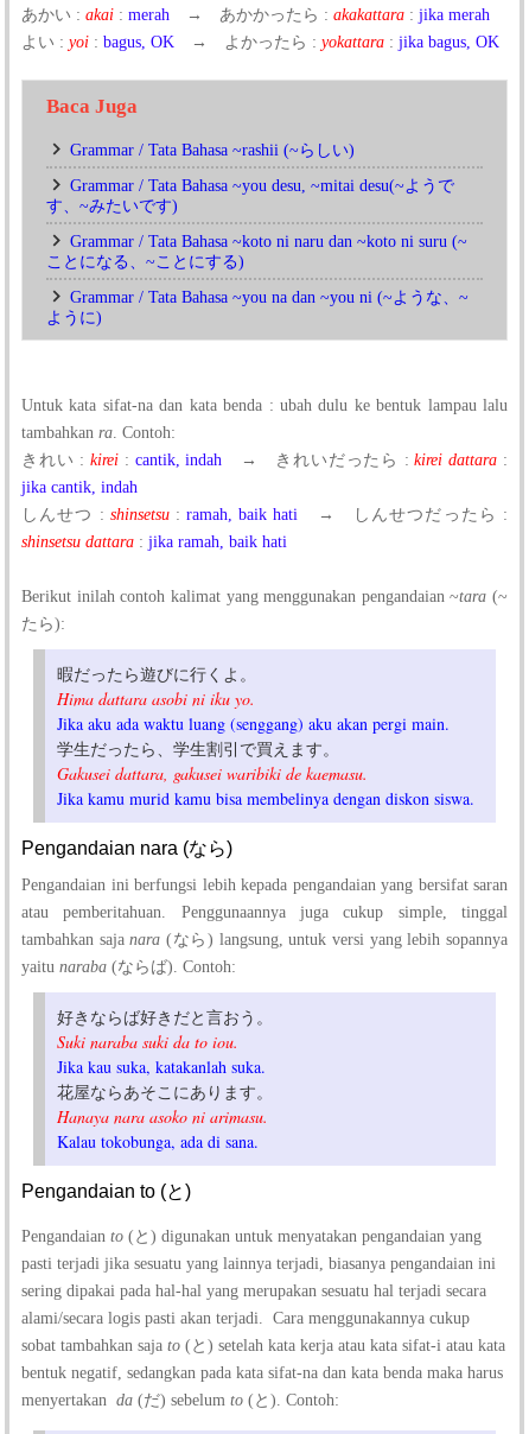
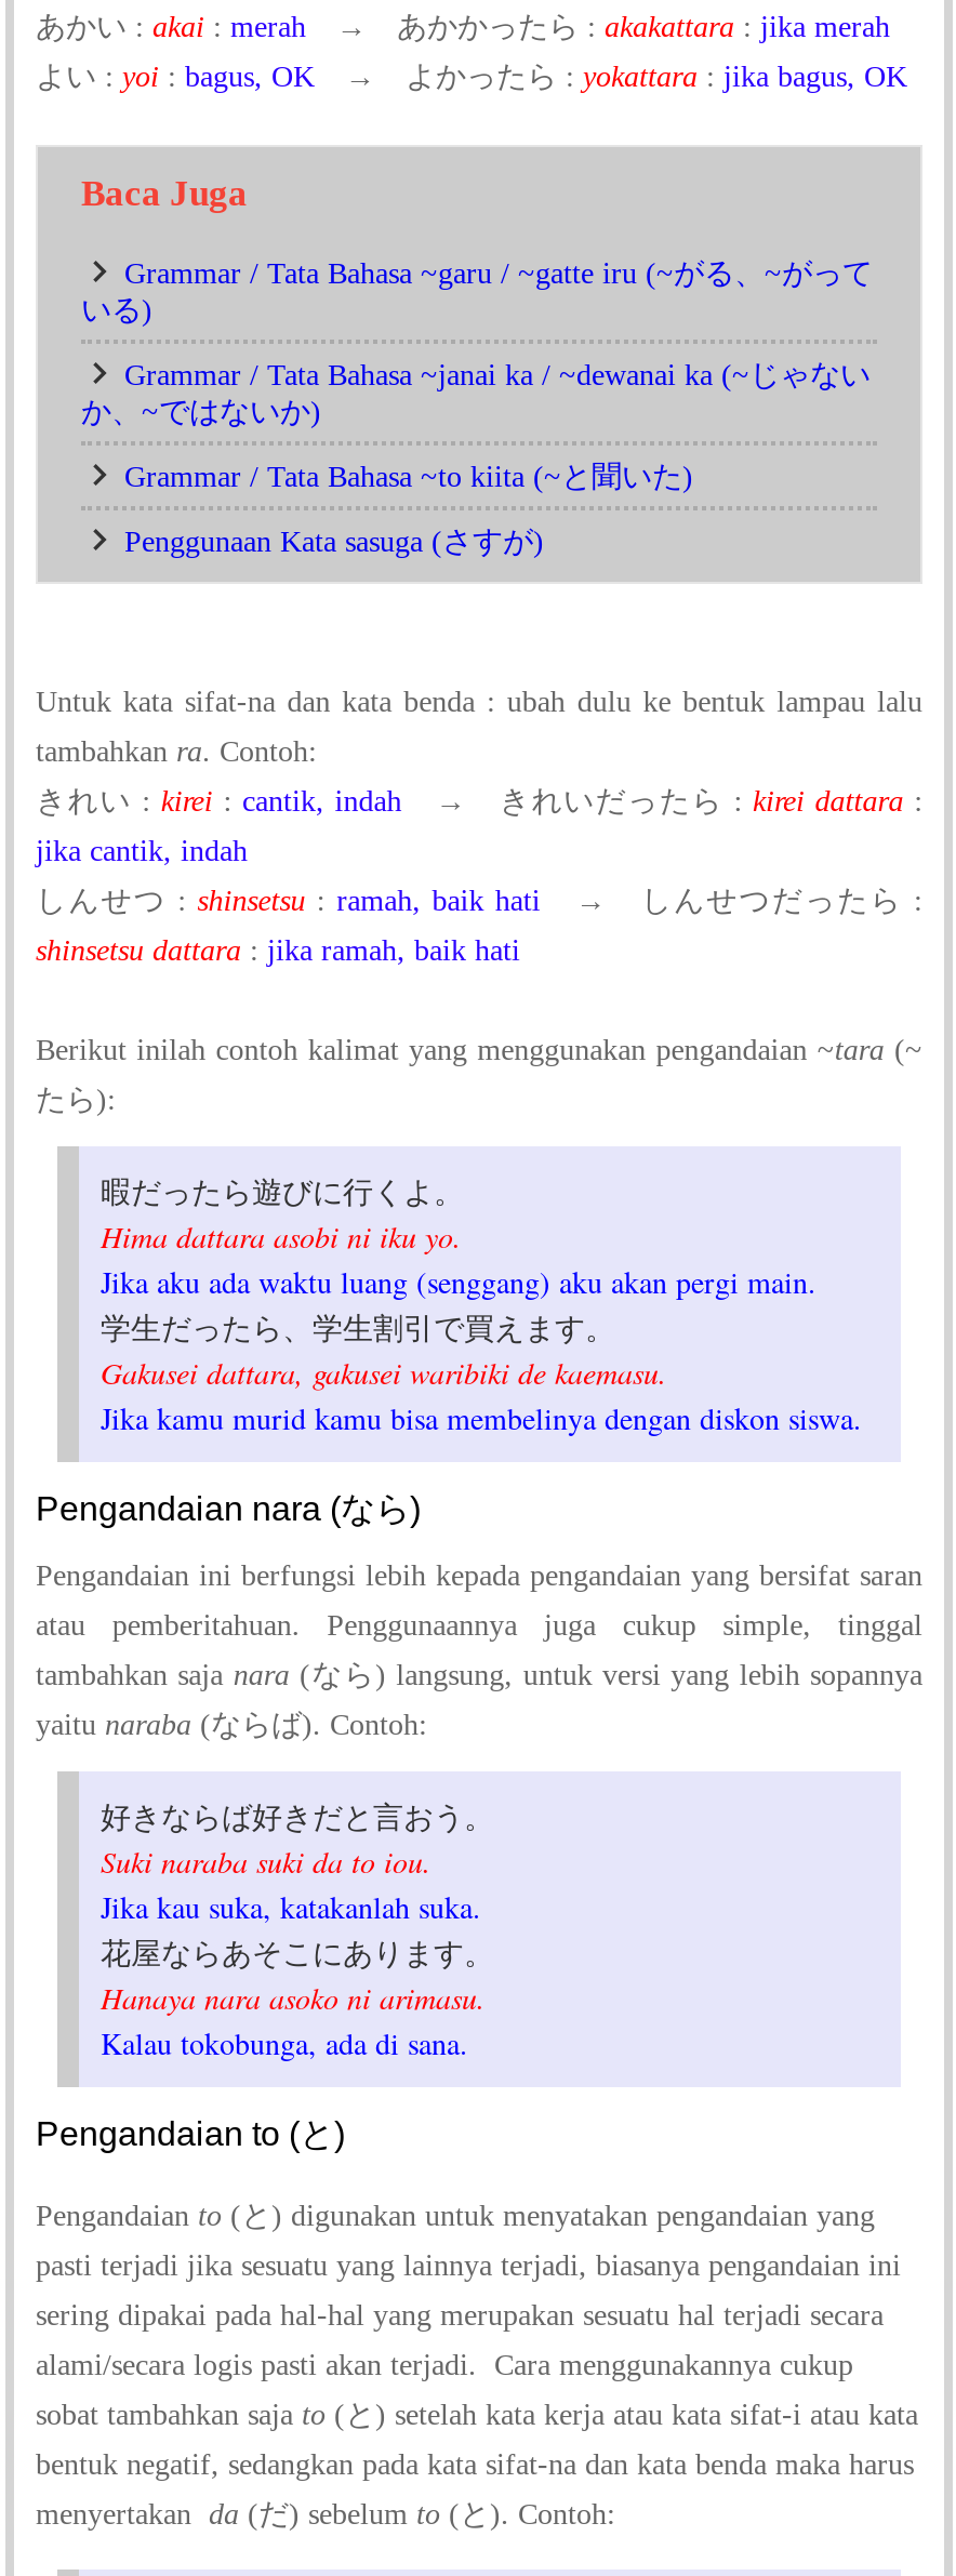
[70,141,355,159] Grammar / Tata Bahasa ~rashii (~らしい) -> [81,257,873,327] Grammar / Tata Bahasa ~garu / ~gatte iru (~がる、~がって | いる)
[46,177,454,215] Grammar / Tata Bahasa ~you desu, ~mitai desu(~ようで | す、~みたいです) -> [81,359,871,428] Grammar / Tata Bahasa ~janai ka / ~dewanai ka (~じゃない | か、~ではないか)
[46,233,467,271] Grammar / Tata Bahasa ~koto ni naru dan ~koto ni suru (~ | ことになる、~ことにする) -> [124,461,693,493] Grammar / Tata Bahasa ~to kiita (~と聞いた)
[46,288,469,326] Grammar / Tata Bahasa ~you na dan ~you ni (~ような、~ | ように) -> [124,526,544,558] Penggunaan Kata sasuga (さすが)

